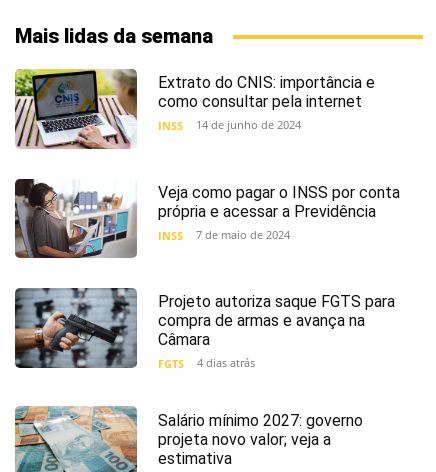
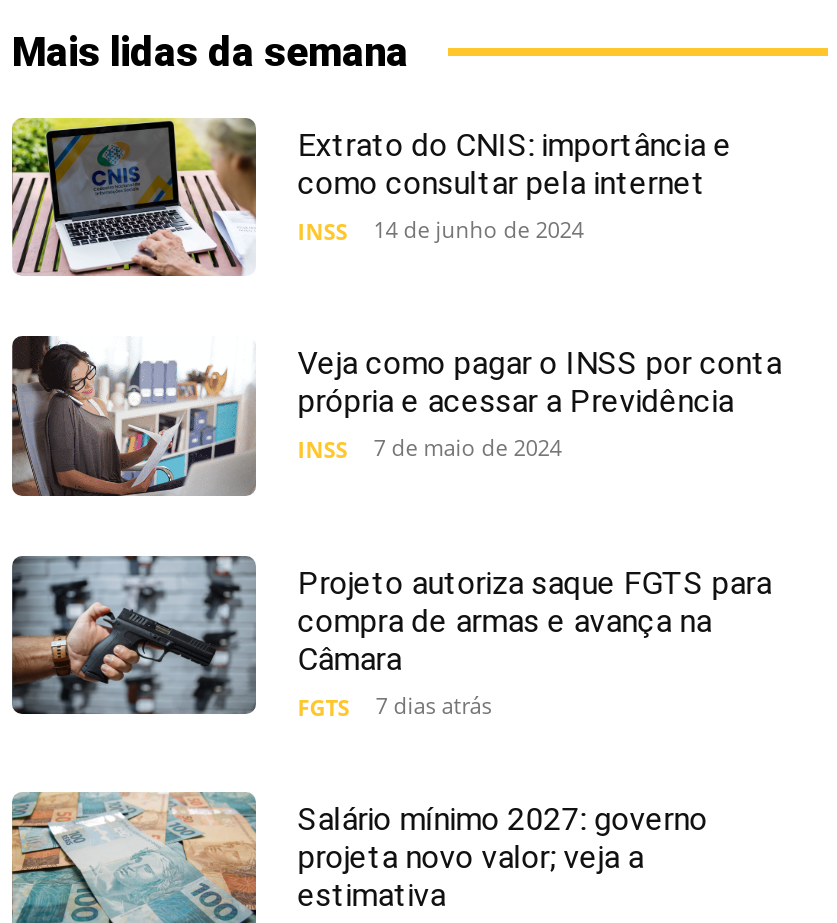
[158,355,255,371] FGTS 4 dias atrás -> [298,690,492,722] FGTS 7 dias atrás

